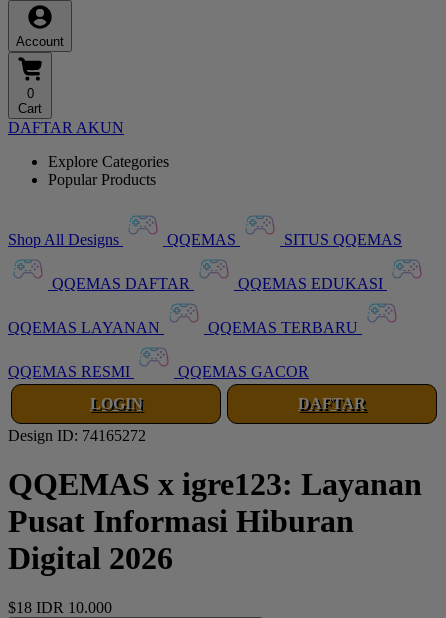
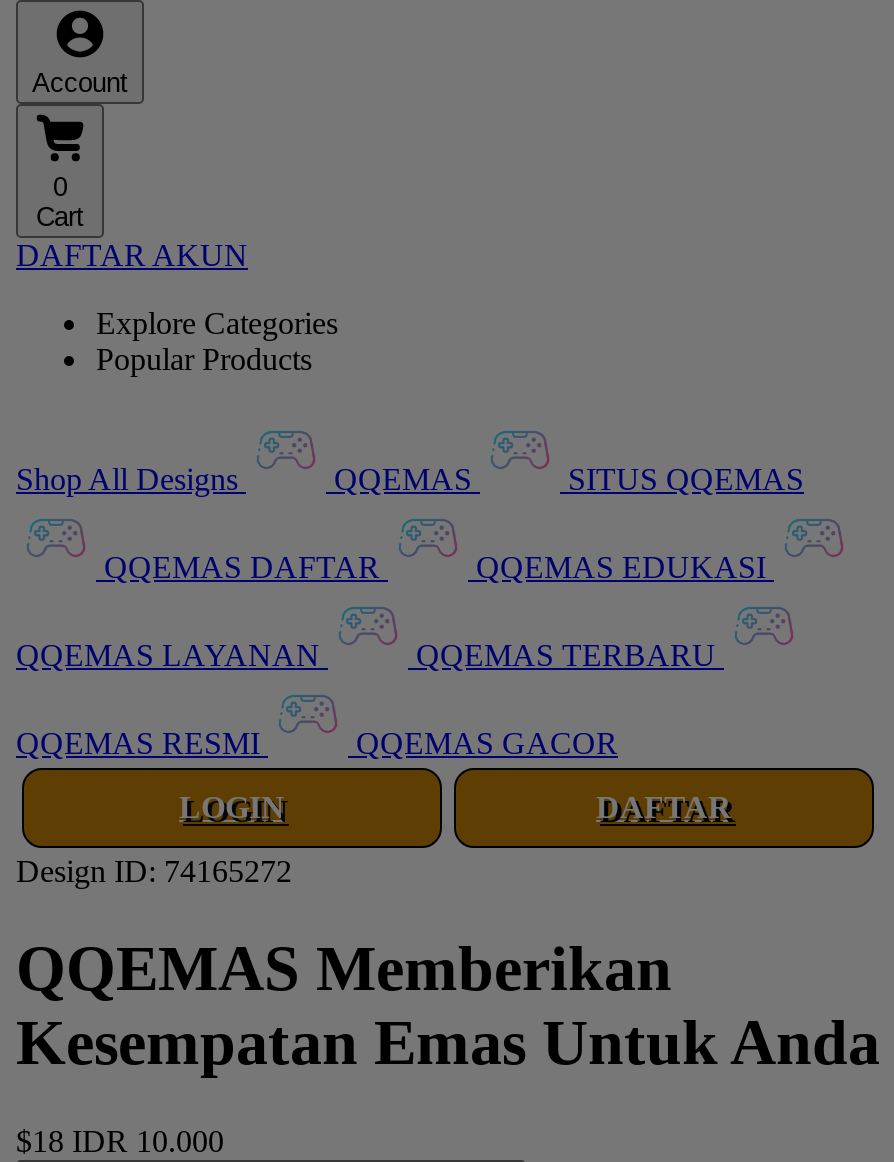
[8,466,422,576] QQEMAS x igre123: Layanan | Pusat Informasi Hiburan | Digital 2026 -> [16,933,880,1079] QQEMAS Memberikan | Kesempatan Emas Untuk Anda

